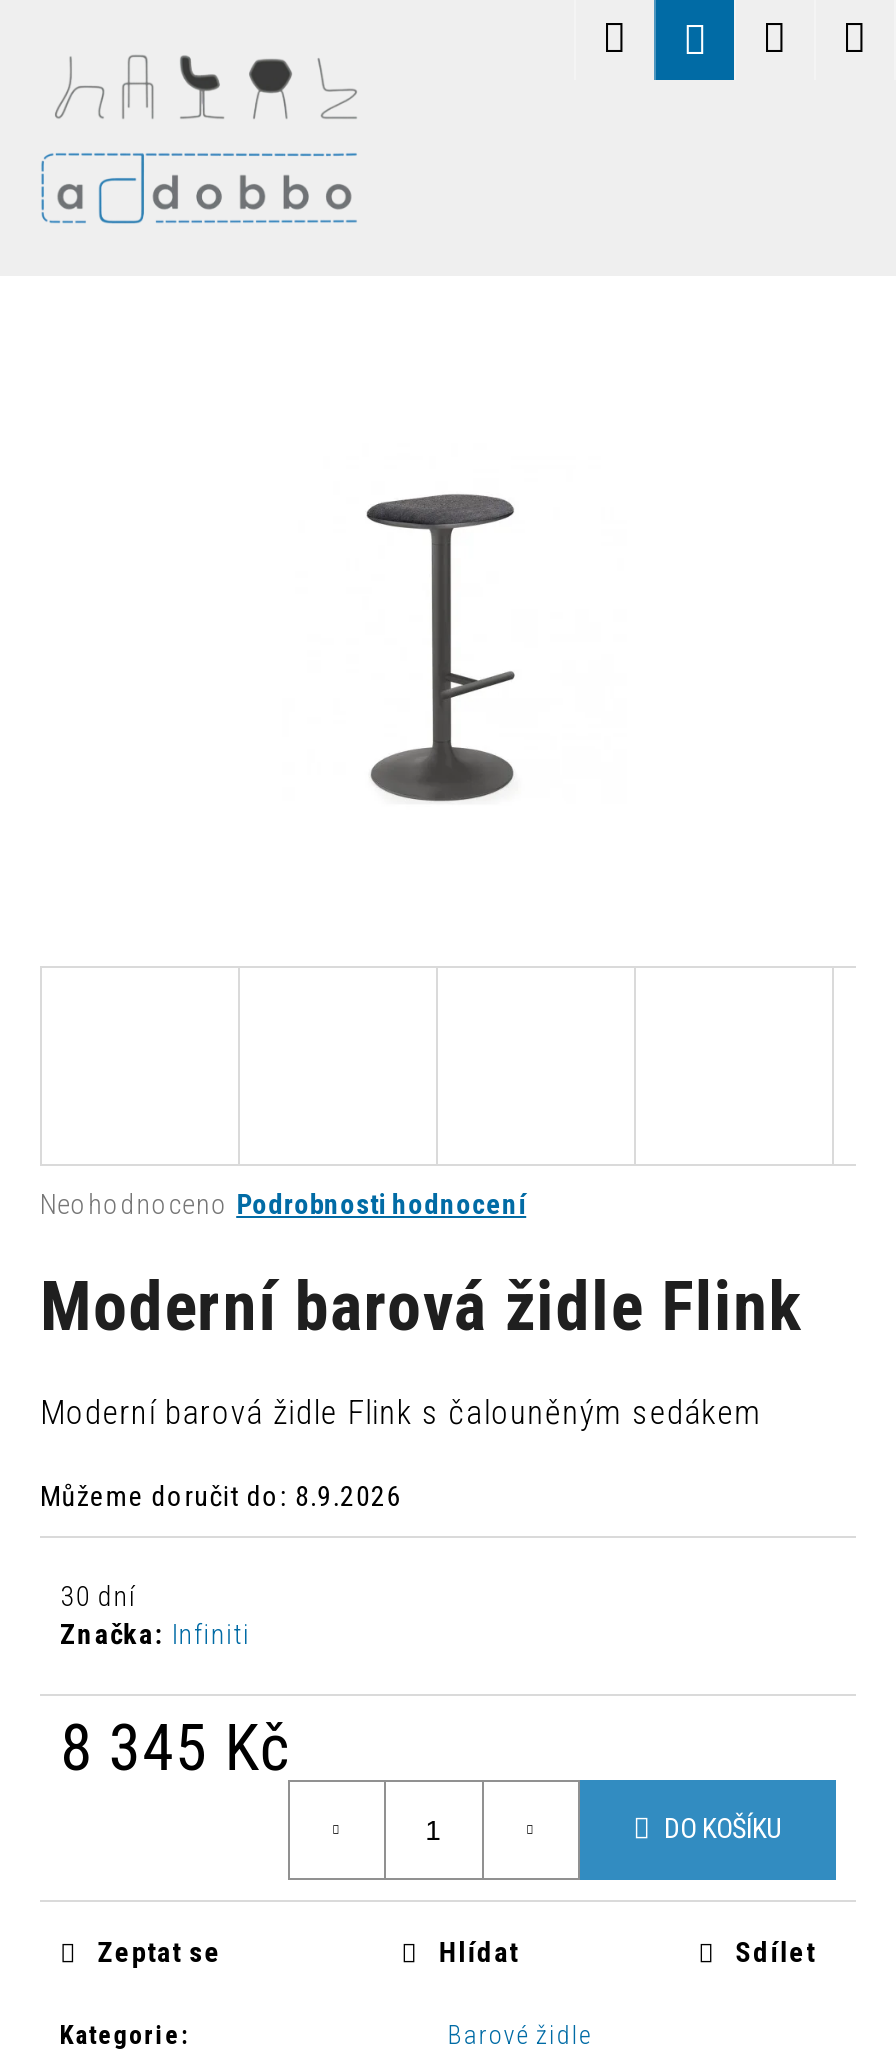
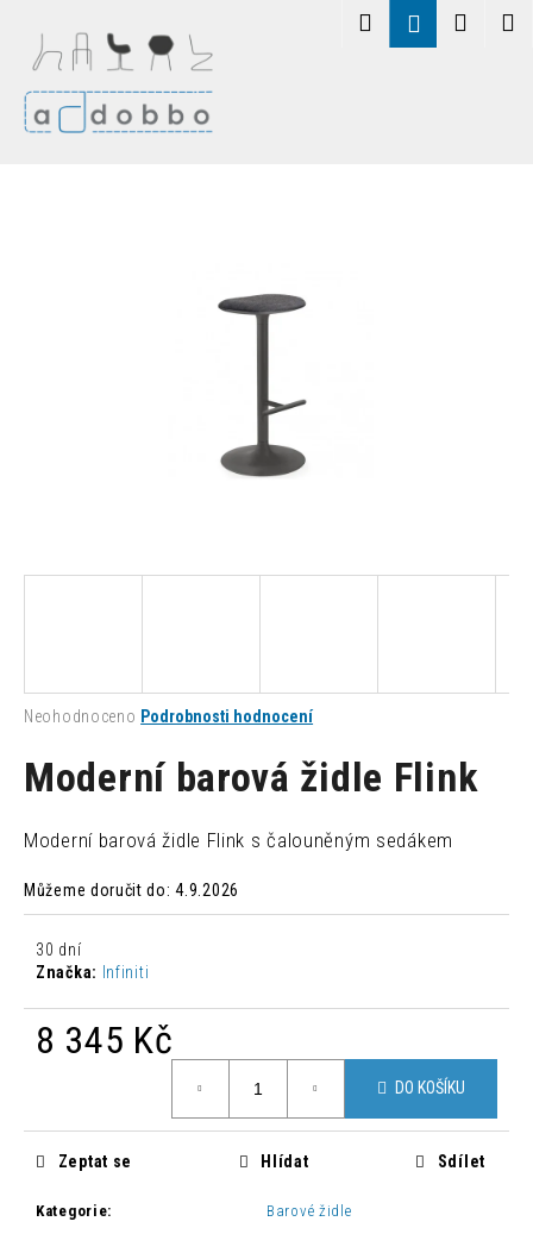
[40,1480,402,1512] Můžeme doručit do: 8.9.2026 -> [24,880,239,899] Můžeme doručit do: 4.9.2026

